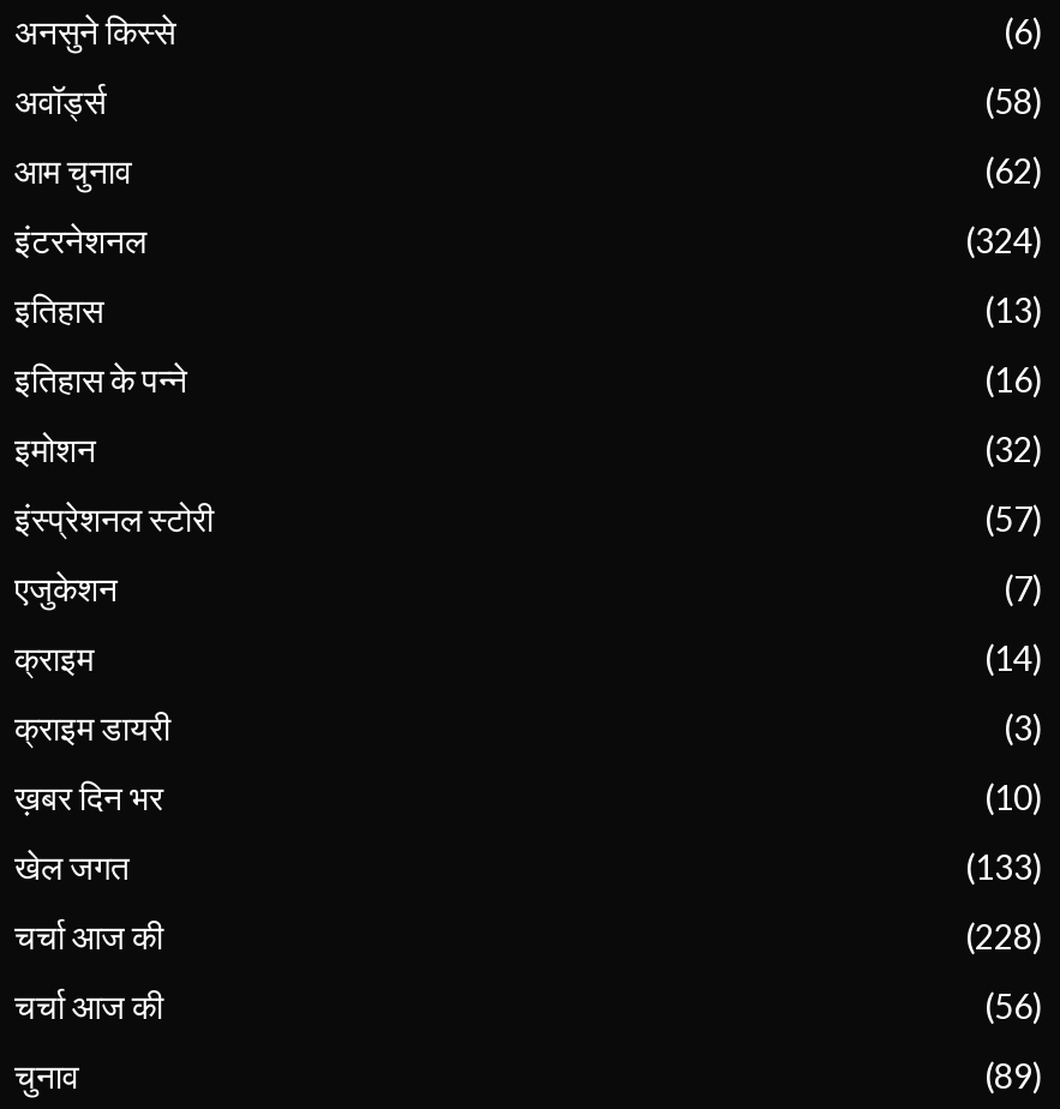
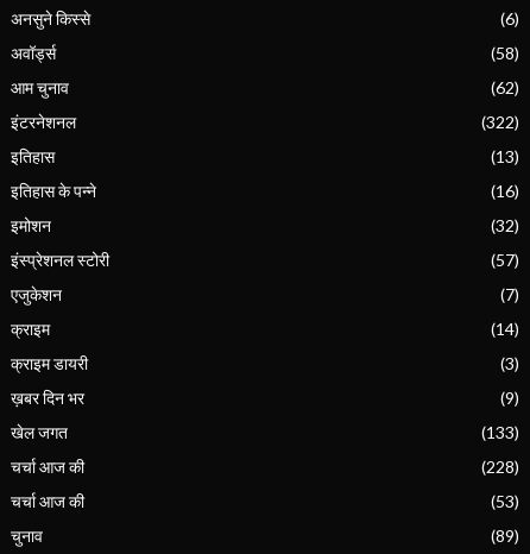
[965,221,1042,261] (324) -> [481,112,519,132] (322)
[984,778,1042,818] (10) -> [500,388,519,408] (9)
[984,986,1042,1027] (56) -> [491,491,519,512] (53)

